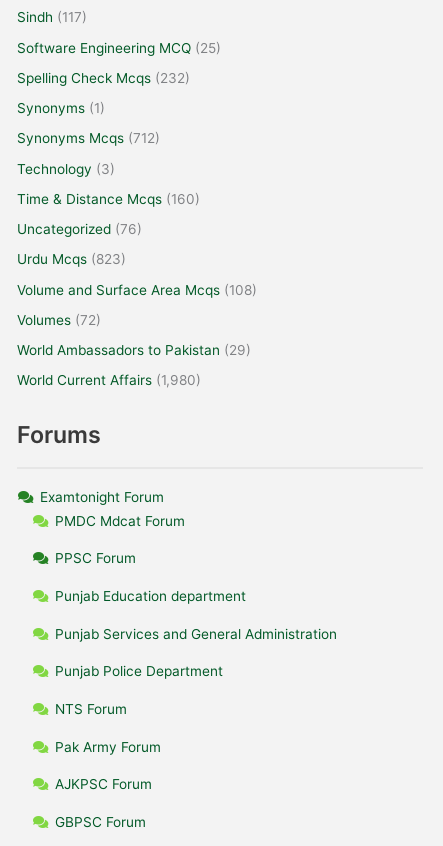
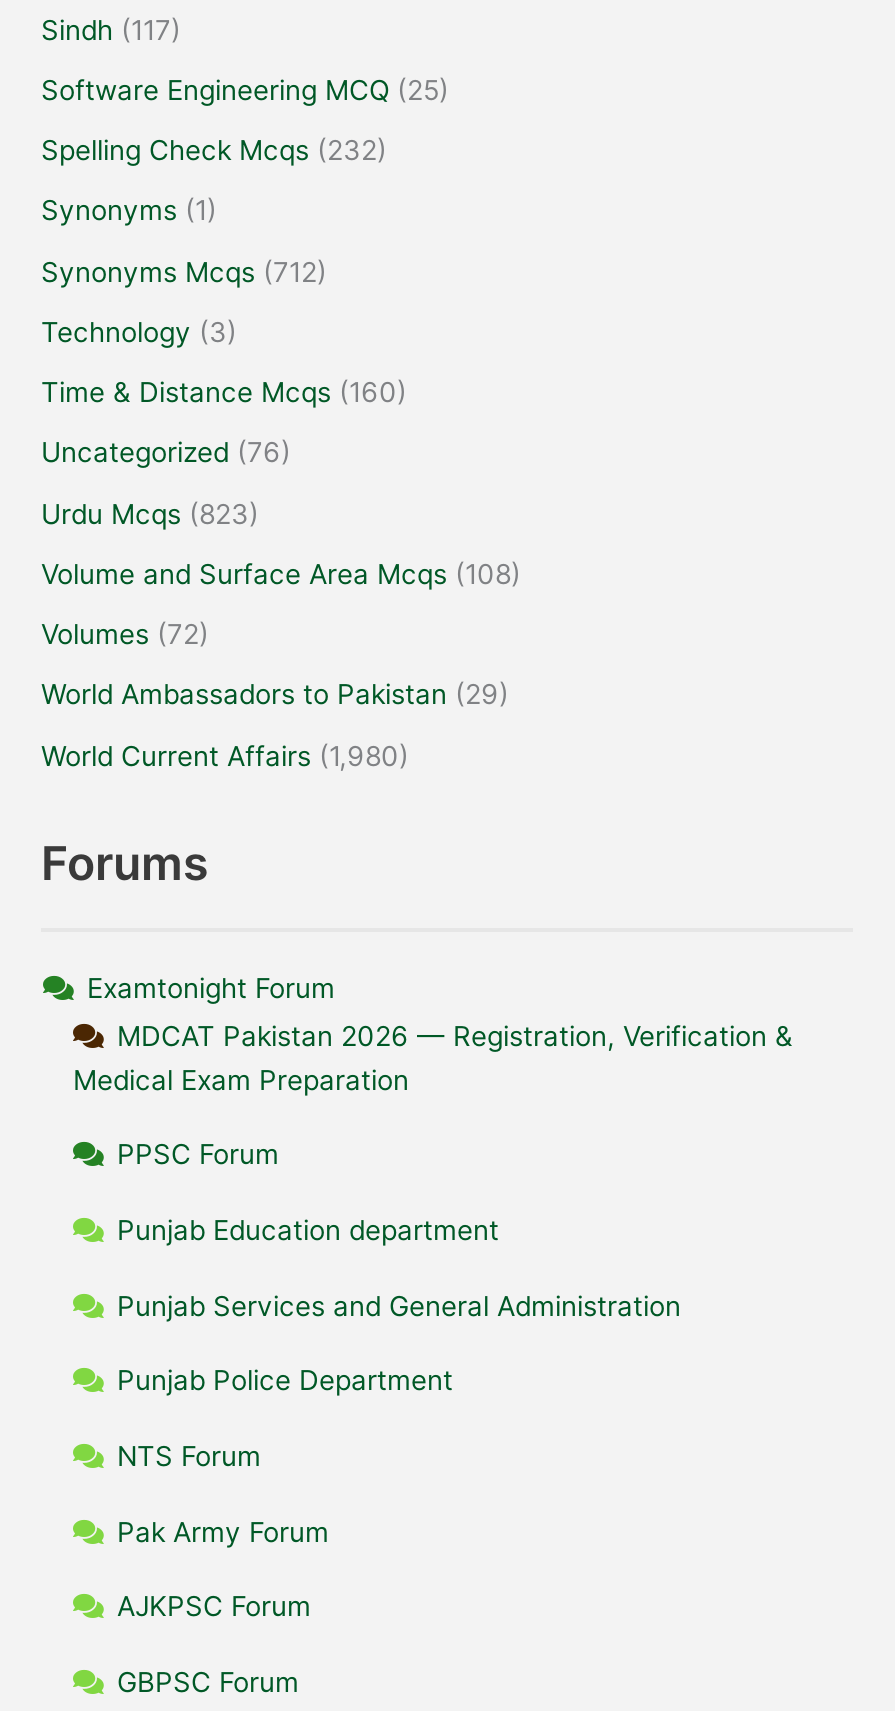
[55,513,185,529] PMDC Mdcat Forum -> [73,1019,793,1095] MDCAT Pakistan 2026 — Registration, Verification & | Medical Exam Preparation

